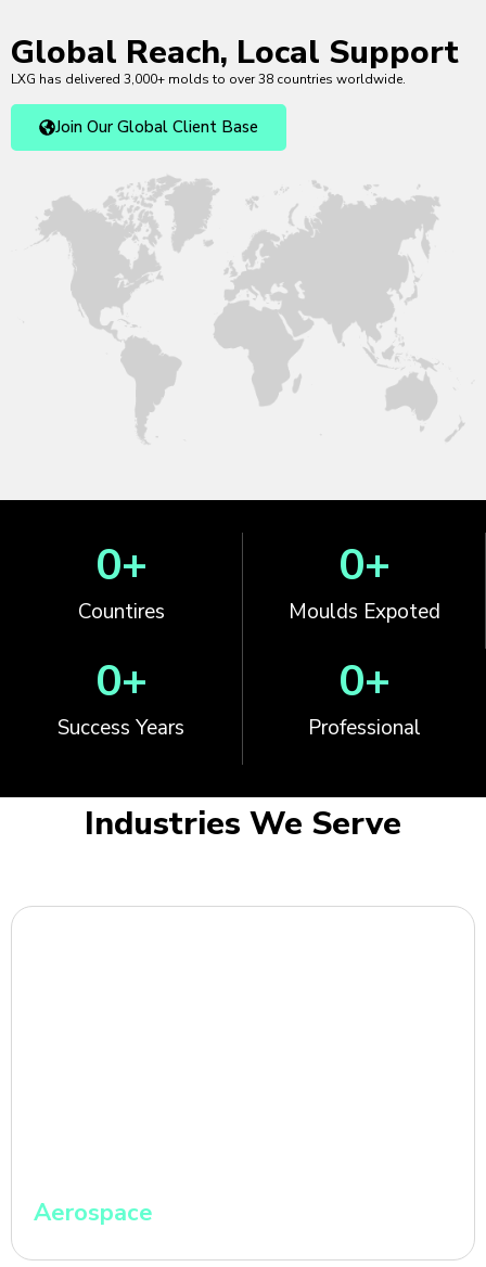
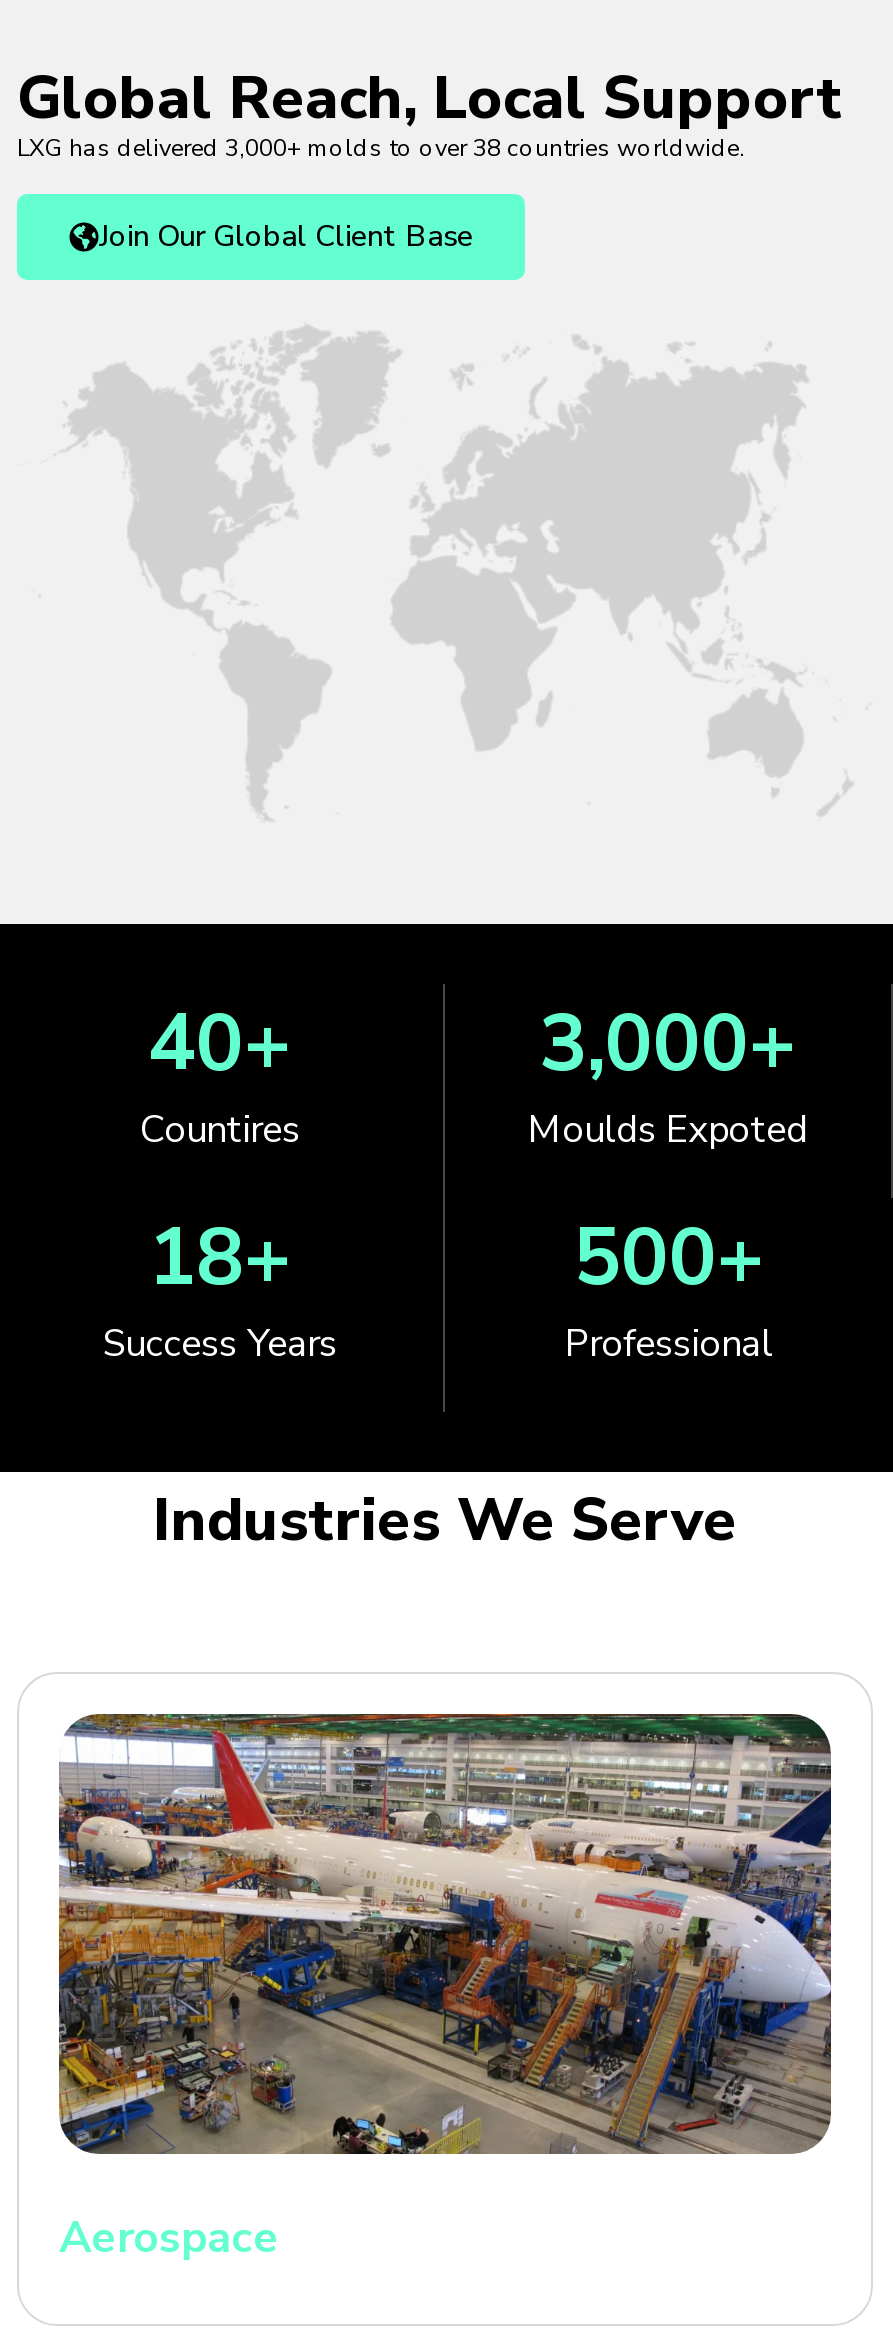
[95,536,147,594] 0+ -> [148,990,292,1098] 40+
[338,536,390,594] 0+ -> [539,990,797,1098] 3,000+
[95,652,147,710] 0+ -> [148,1204,292,1312] 18+
[338,652,391,710] 0+ -> [573,1204,765,1312] 500+
none -> [57,1712,833,2156] [image]

